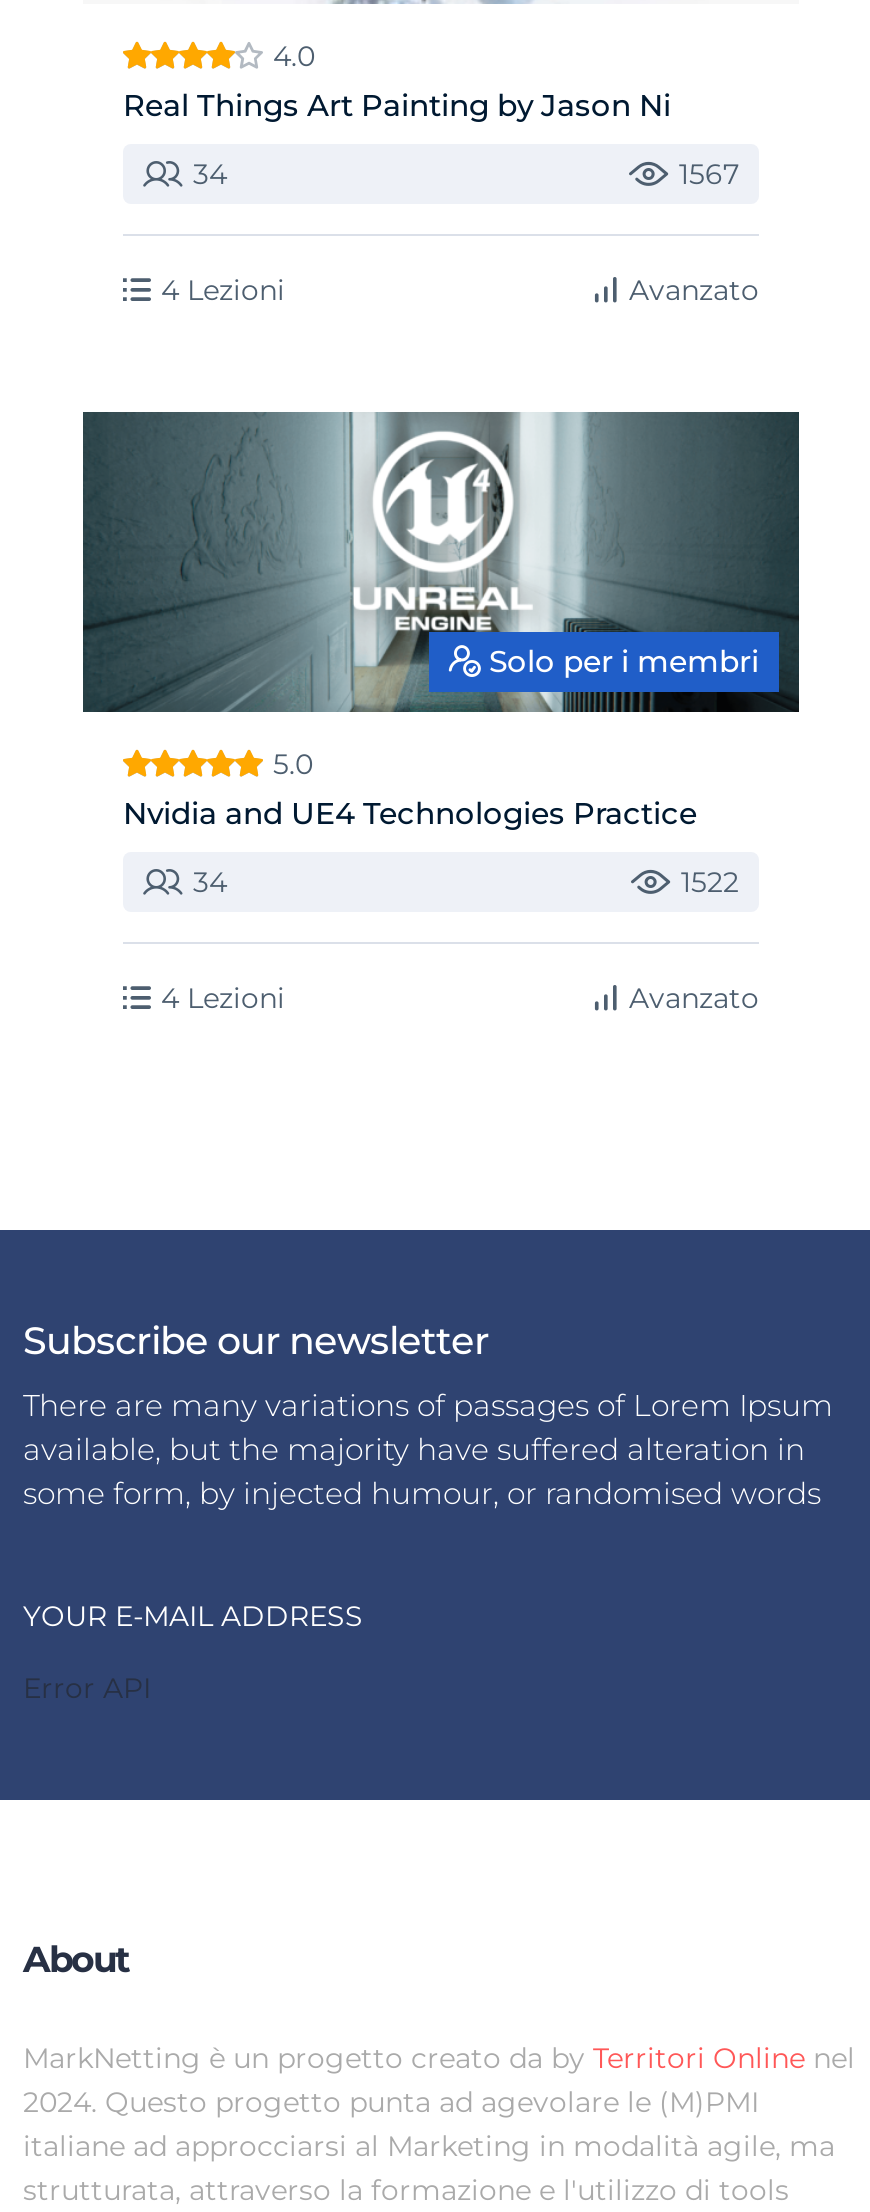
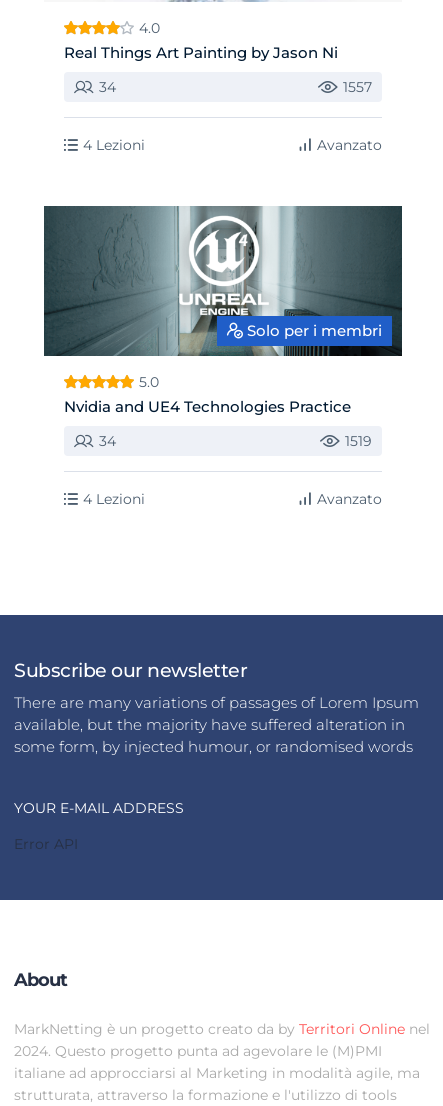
[679,156,739,192] 1567 -> [343,78,372,96] 1557
[681,864,739,900] 1522 -> [345,432,372,450] 1519

